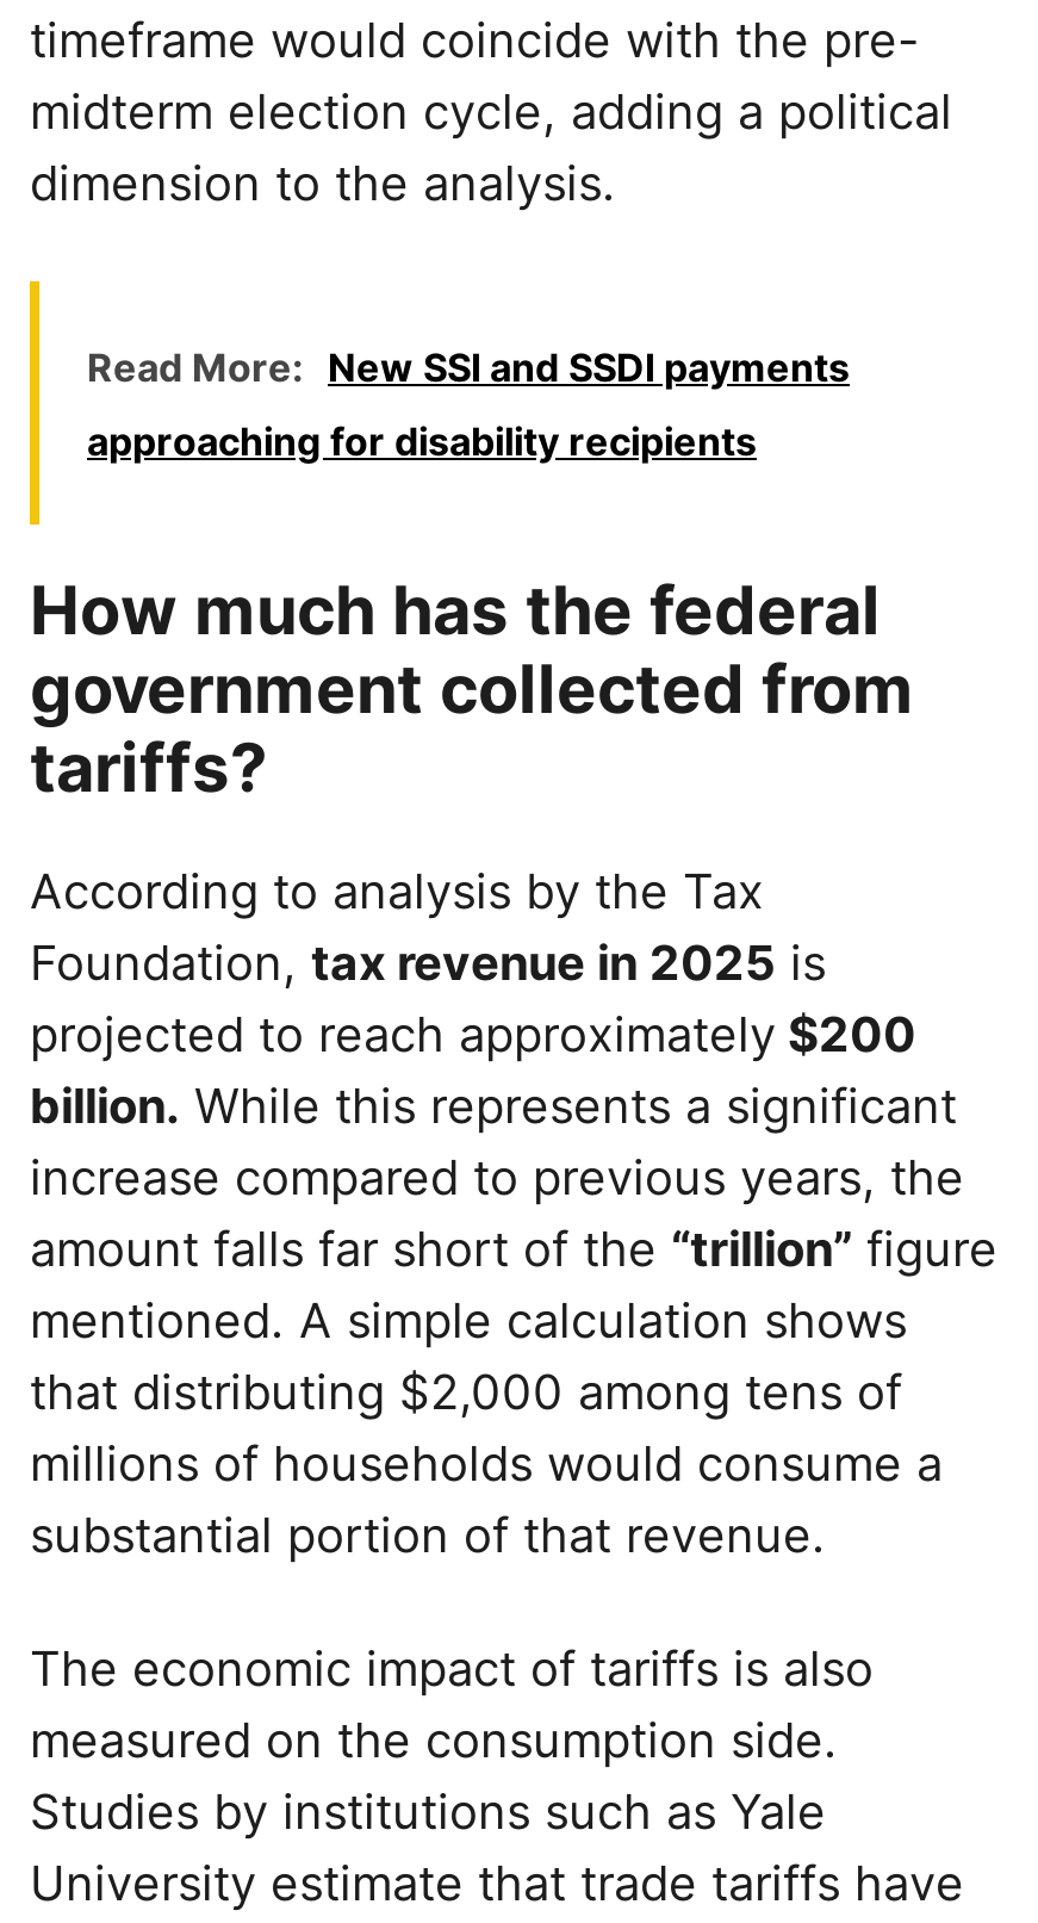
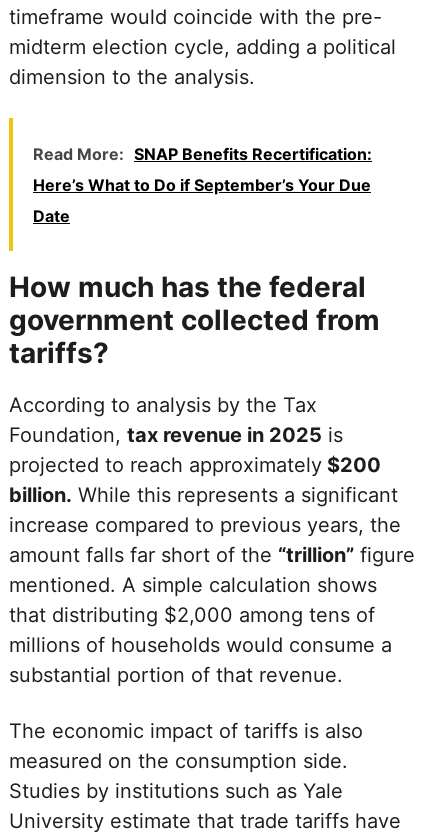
[87,343,850,464] Read More: New SSI and SSDI payments | approaching for disability recipients -> [33,144,372,226] Read More: SNAP Benefits Recertification: | Here’s What to Do if September’s Your Due | Date

